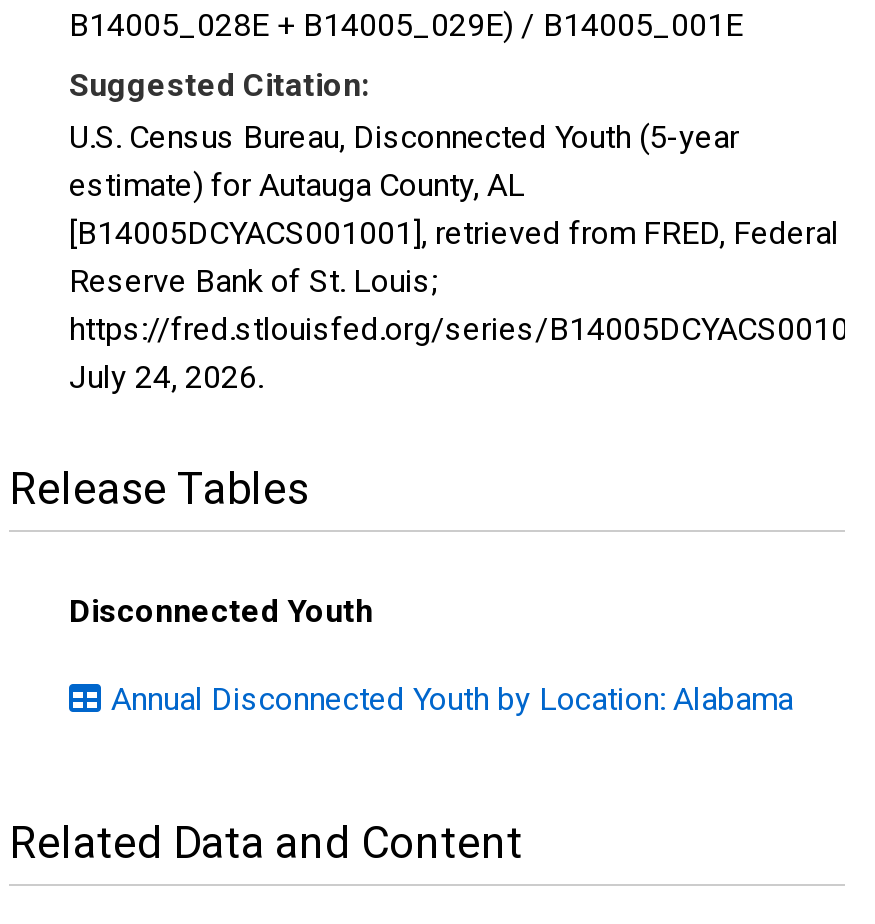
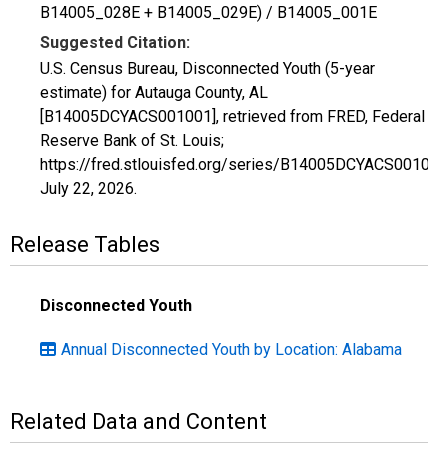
[69,358,263,396] July 24, 2026. -> [40,179,137,198] July 22, 2026.

